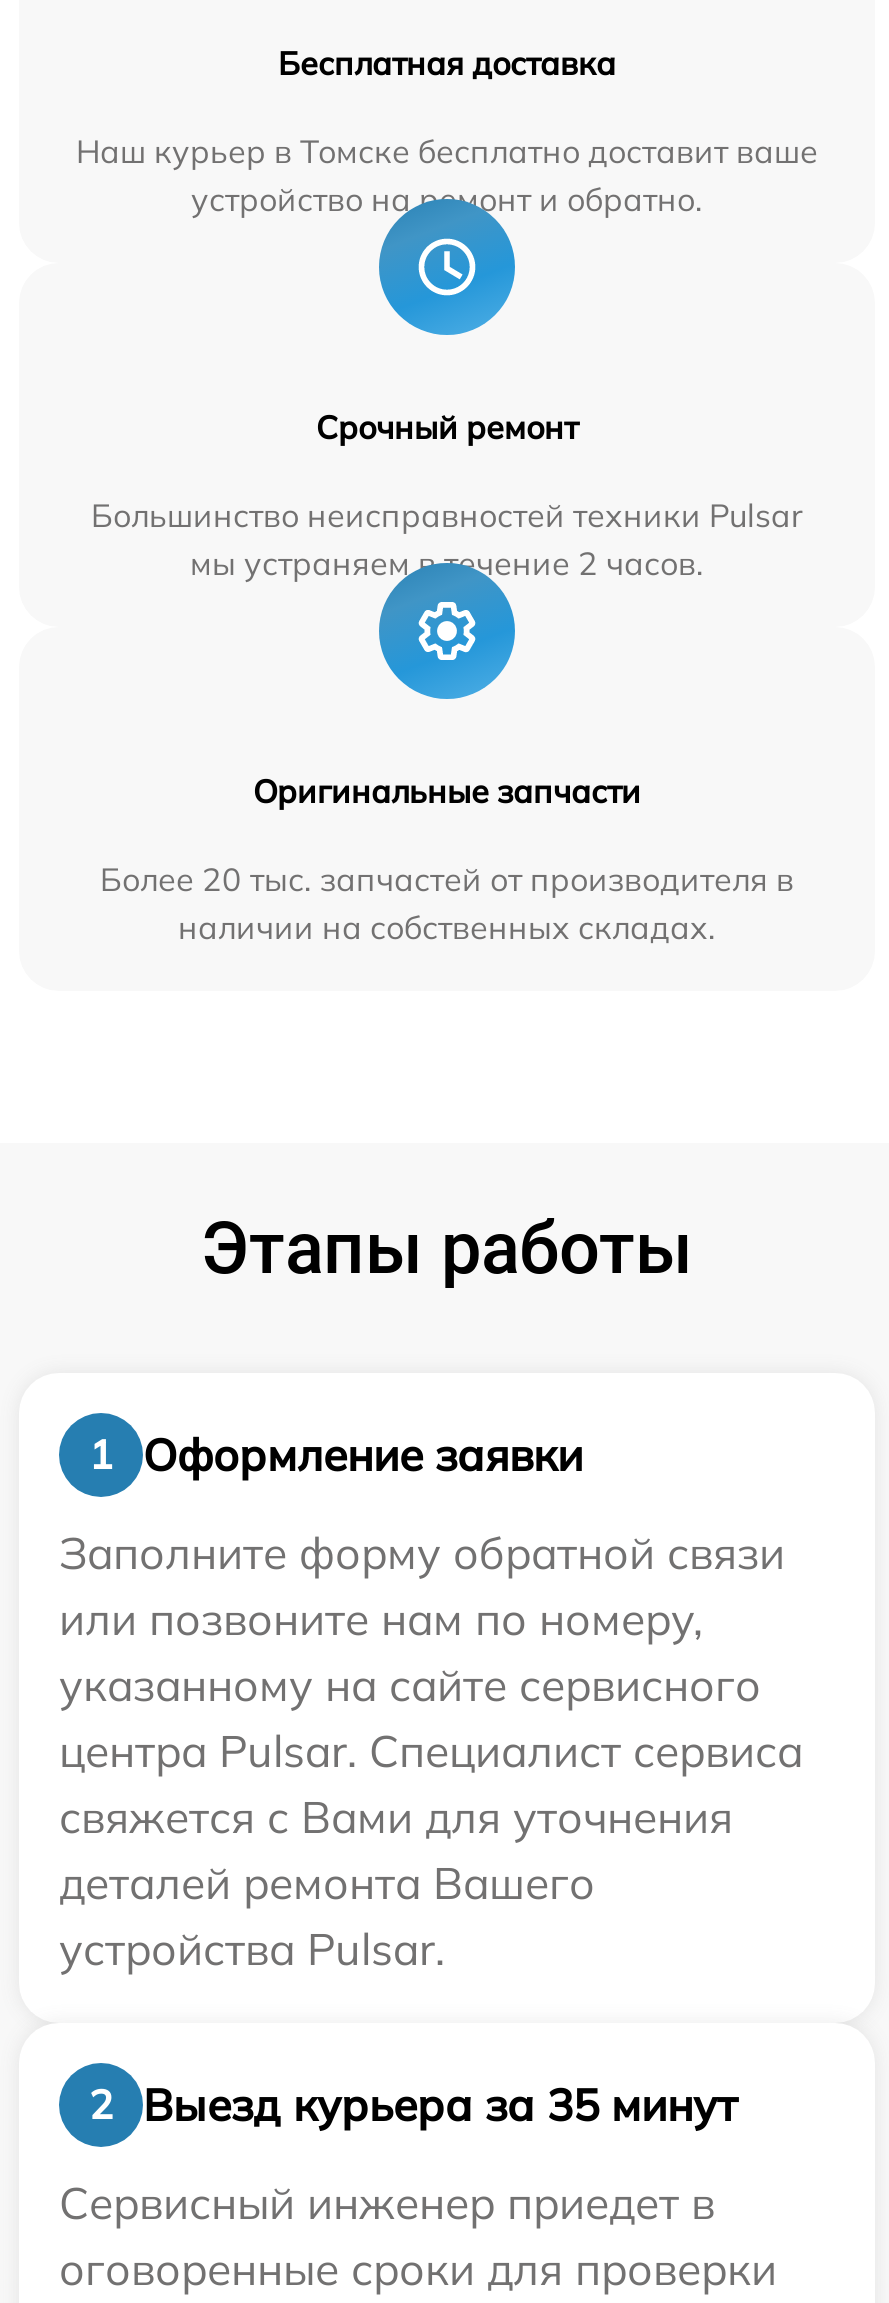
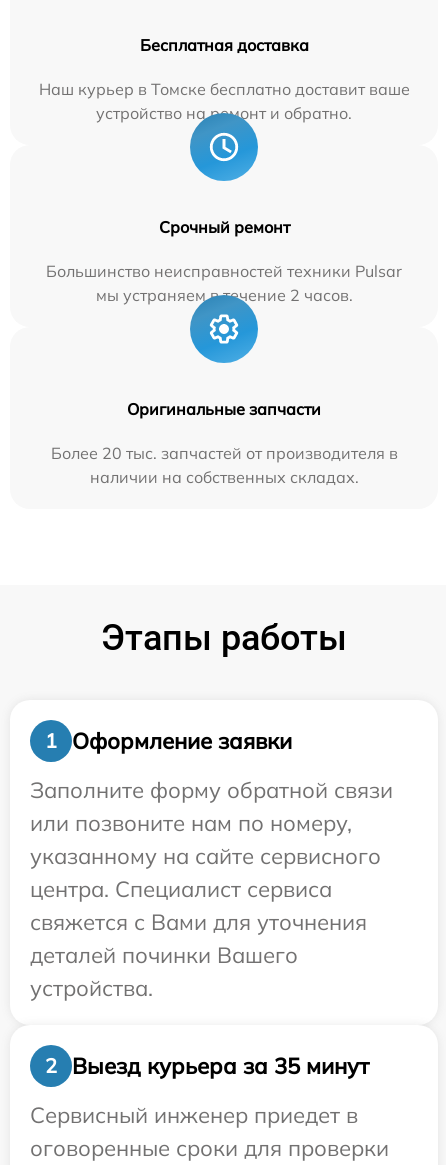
[59,1723,803,1779] центра Pulsar. Специалист сервиса -> [30,875,332,903] центра. Специалист сервиса
[59,1855,595,1977] деталей ремонта Вашего | устройства Pulsar. -> [30,941,298,1002] деталей починки Вашего | устройства.

